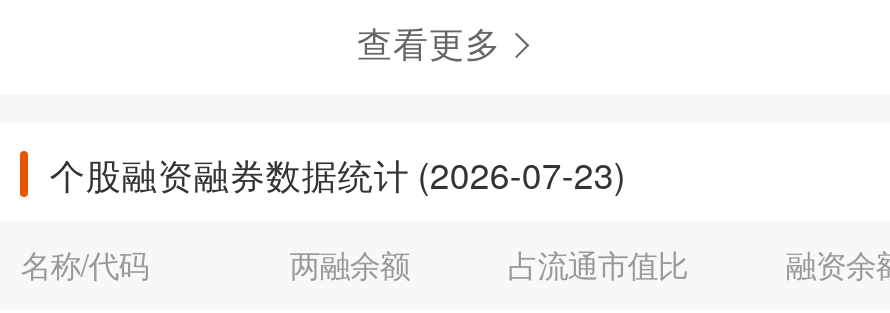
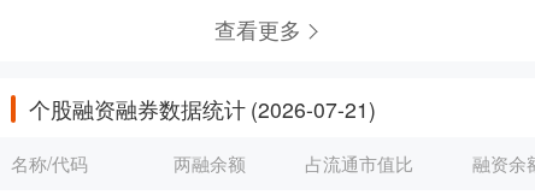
[50,148,626,198] 个股融资融券数据统计 (2026-07-23) -> [29,93,376,123] 个股融资融券数据统计 (2026-07-21)

